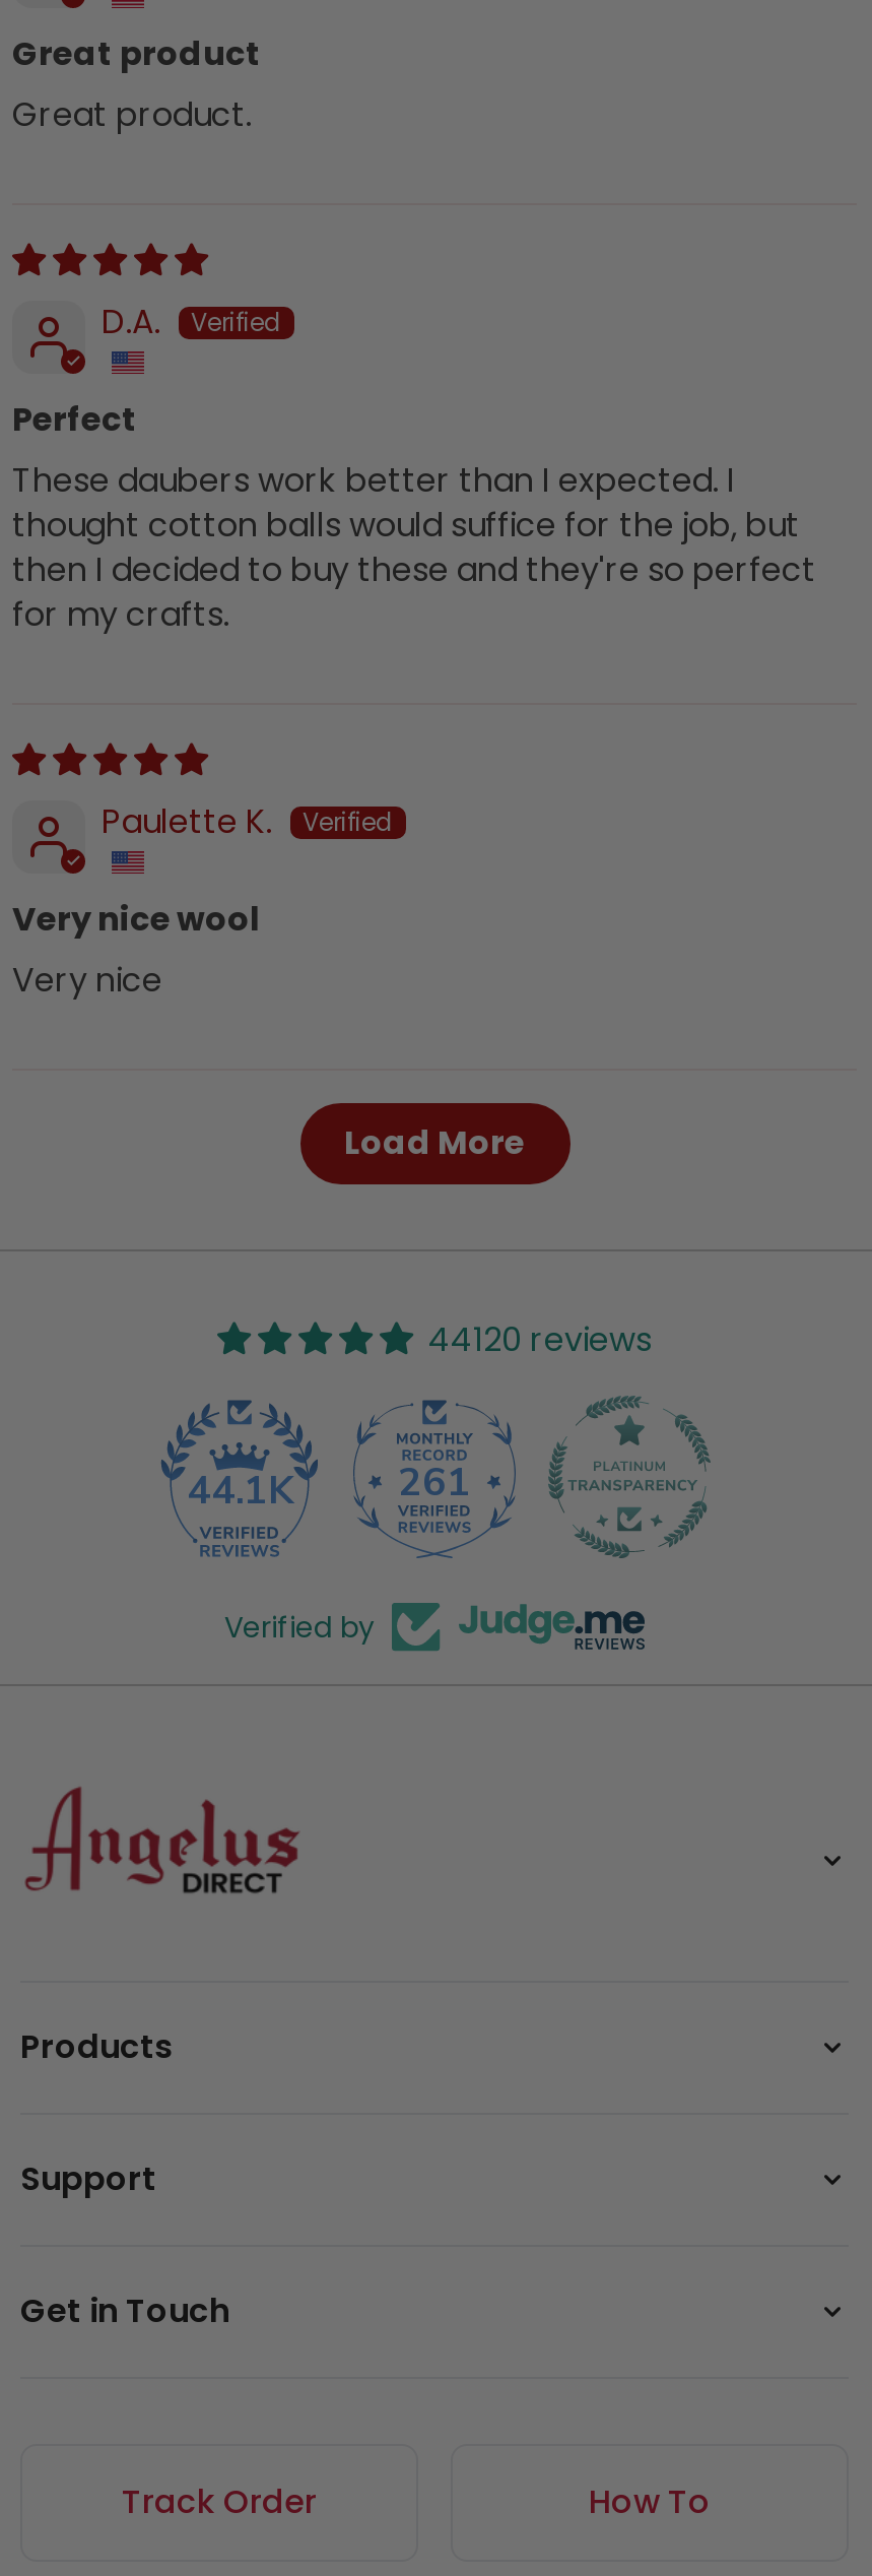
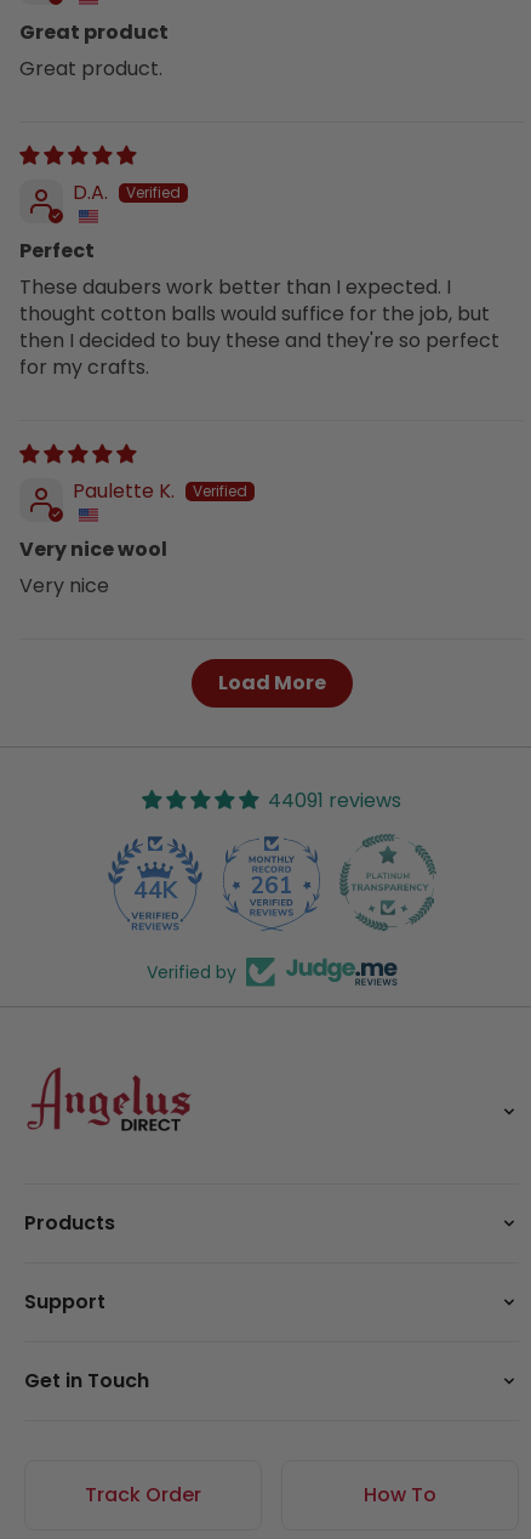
[428,1316,652,1363] 44120 reviews -> [268,786,401,814] 44091 reviews
[187,1464,292,1517] 44.1K -> [133,875,177,906] 44K

